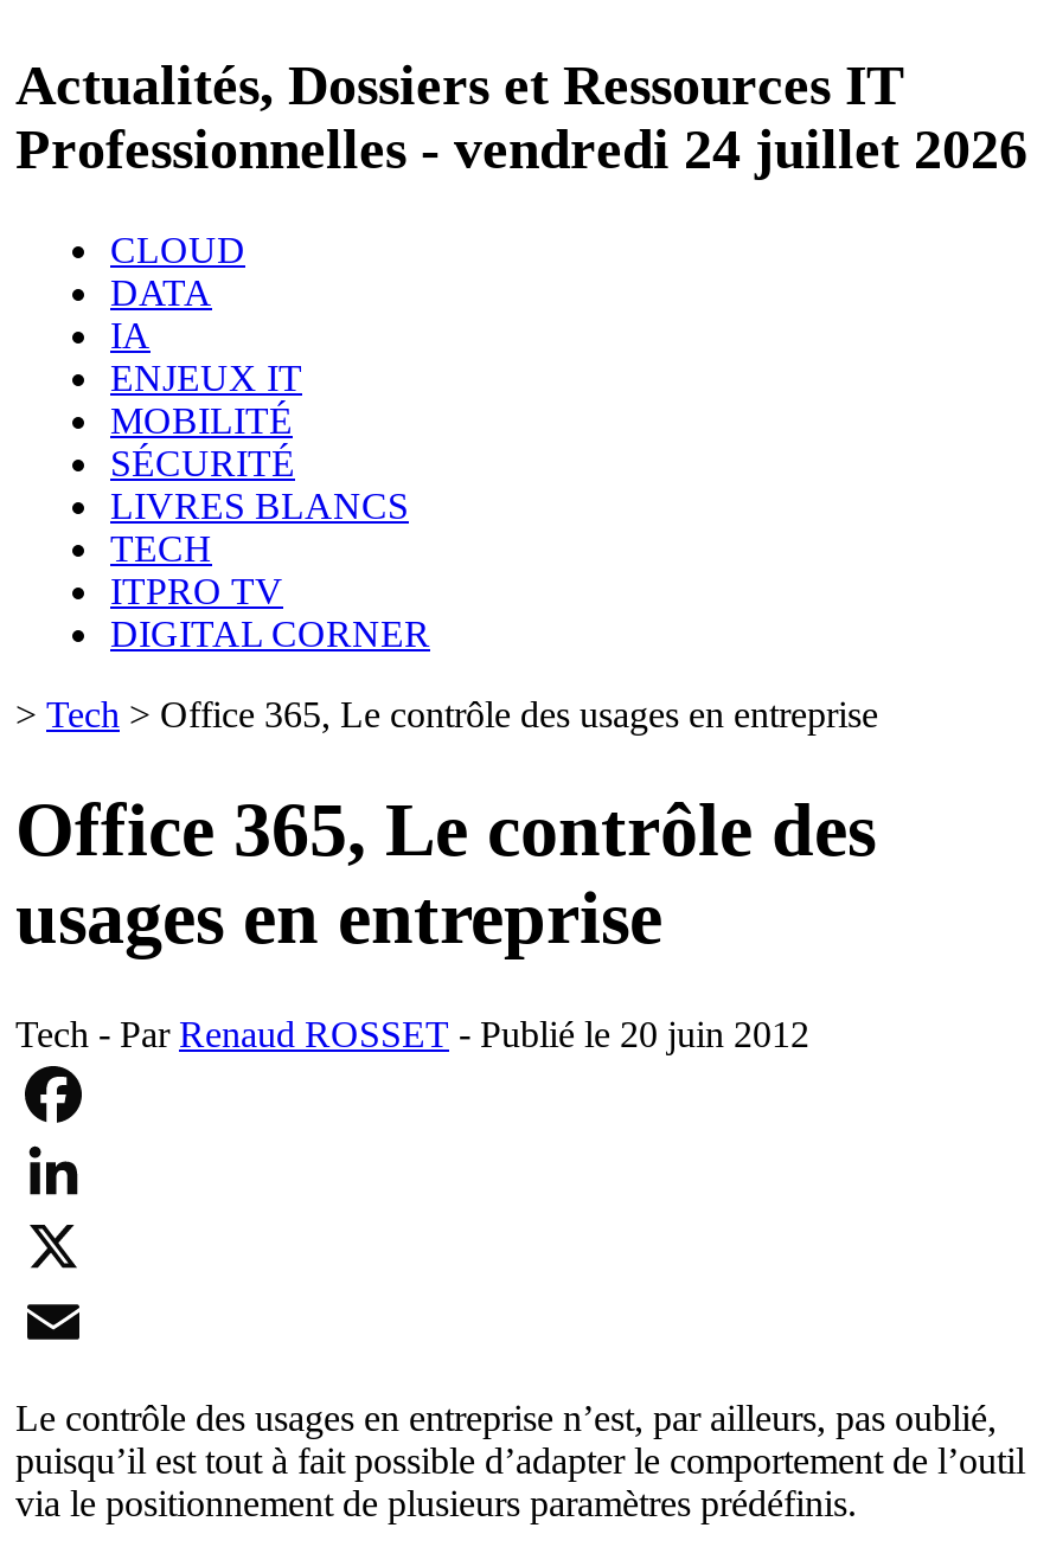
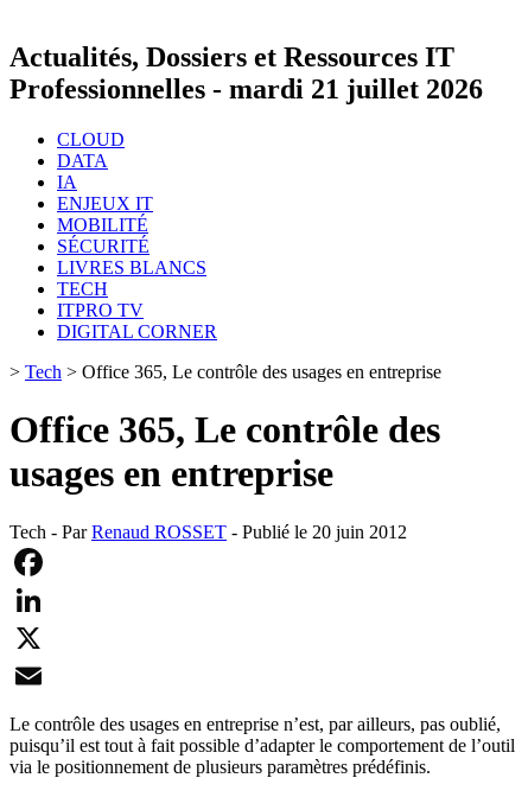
[15,118,1027,180] Professionnelles - vendredi 24 juillet 2026 -> [9,73,483,104] Professionnelles - mardi 21 juillet 2026

